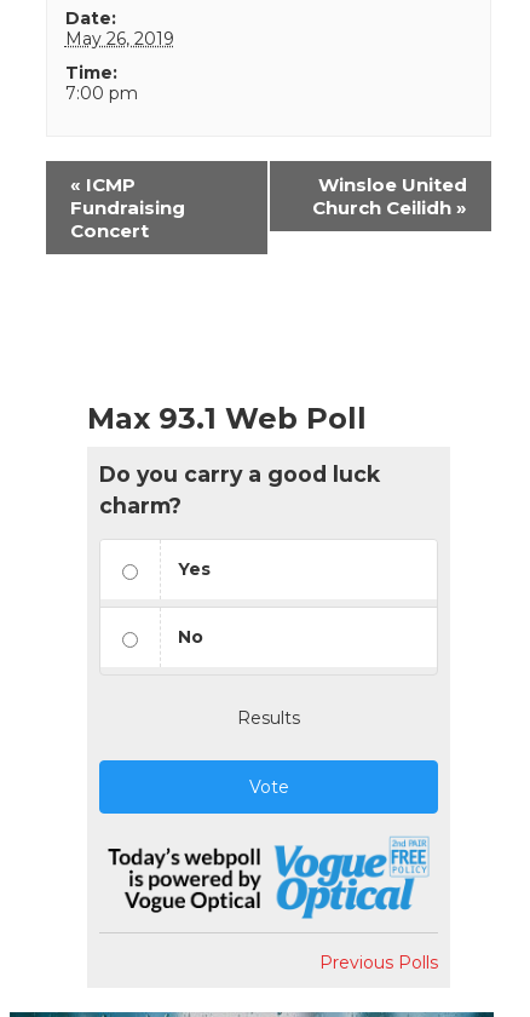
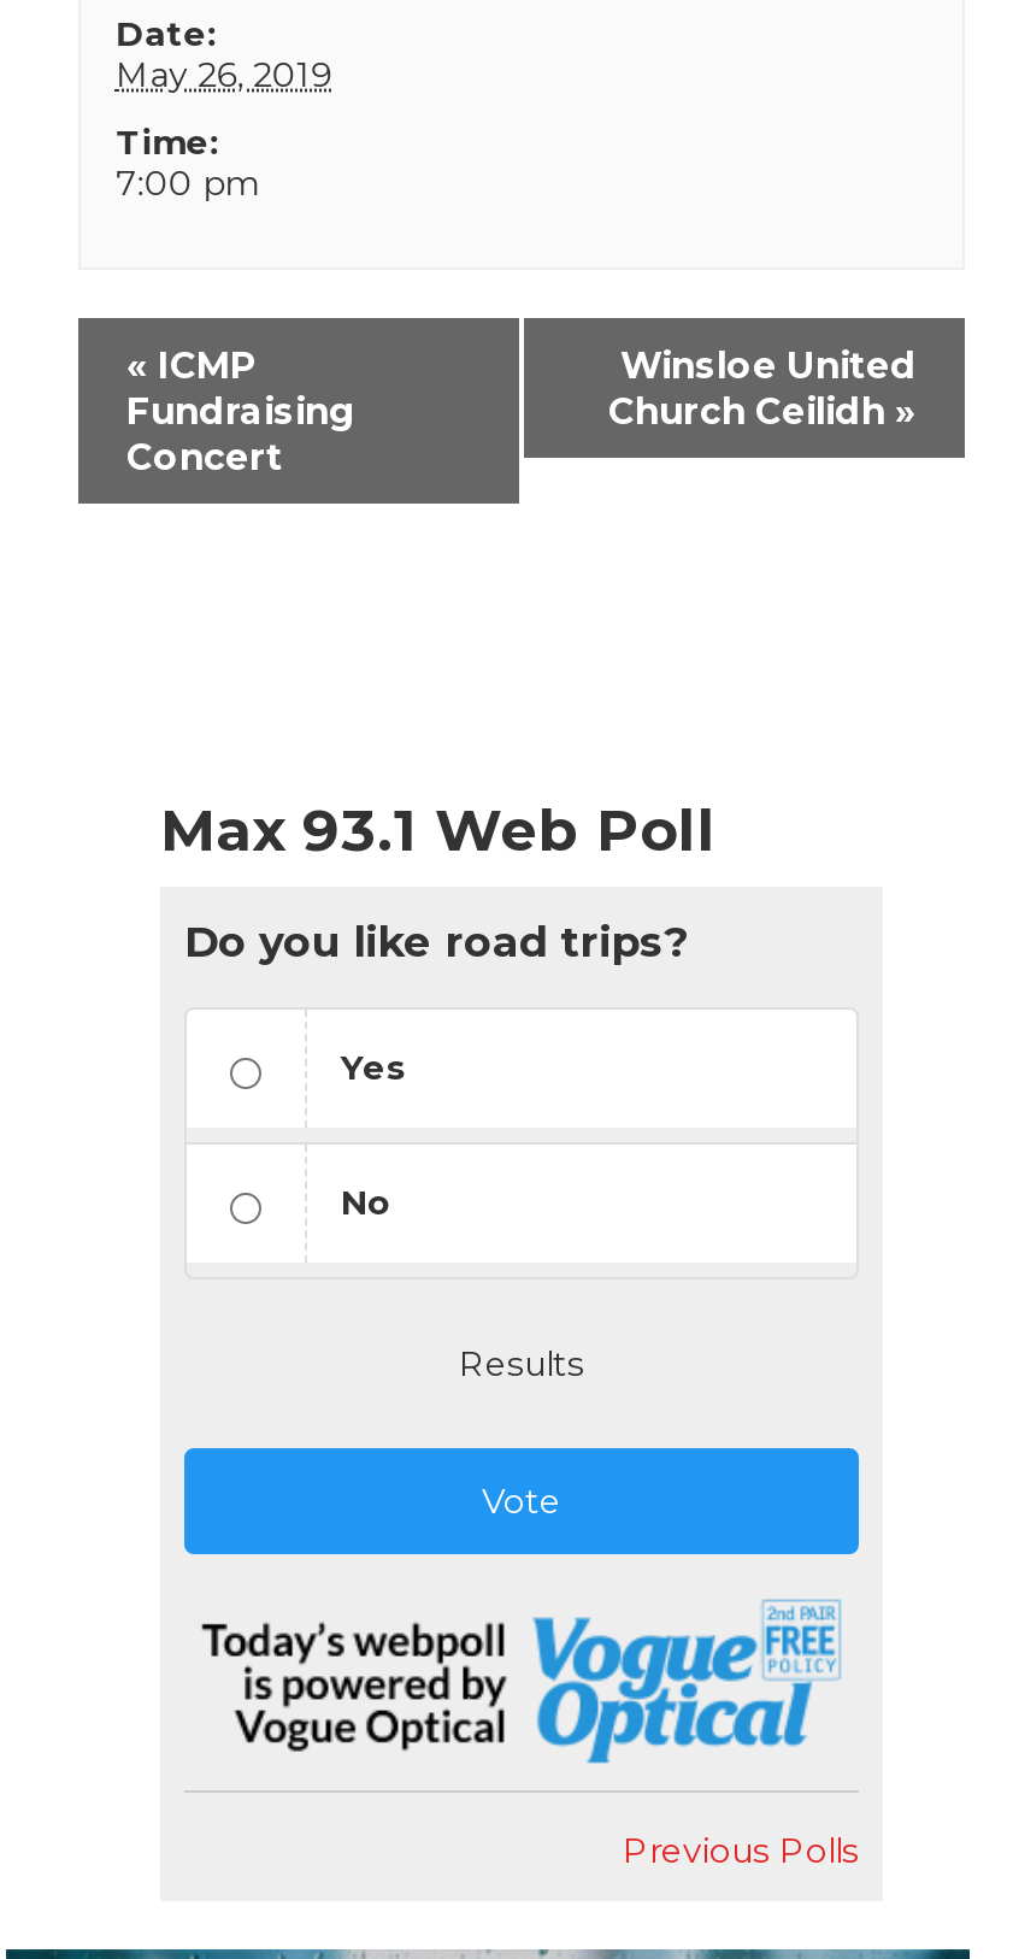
[99,462,380,519] Do you carry a good luck | charm? -> [184,917,688,967] Do you like road trips?

